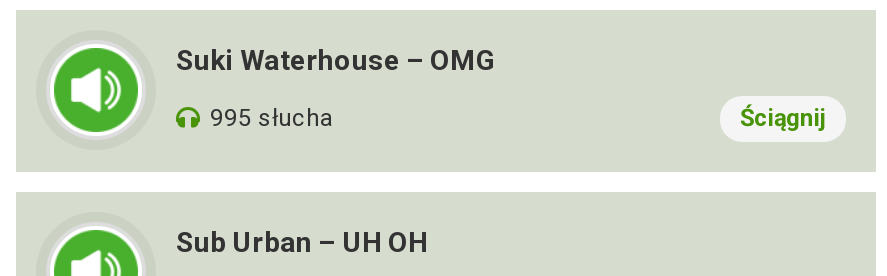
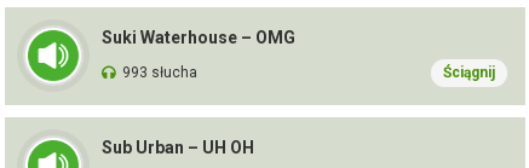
[210,104,334,132] 995 słucha -> [122,64,197,81] 993 słucha

